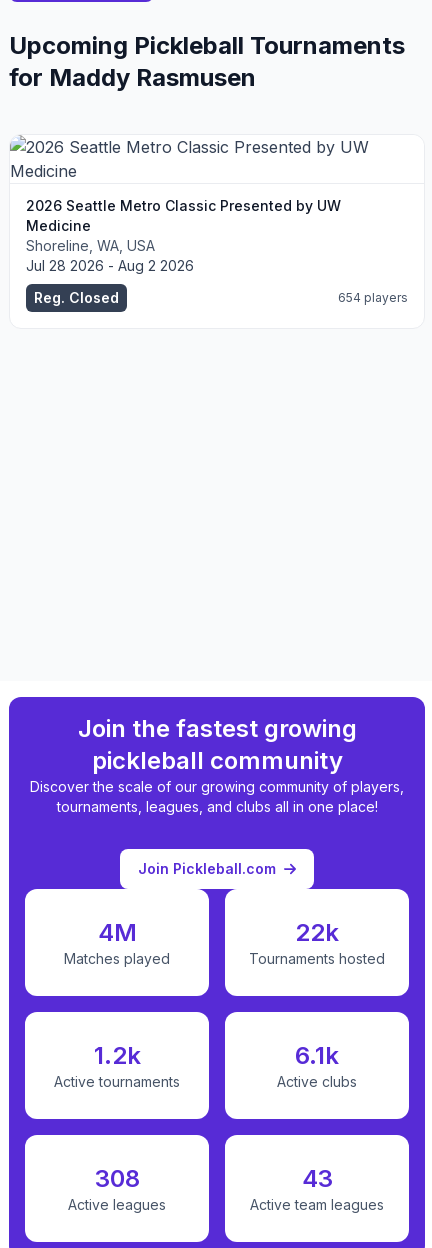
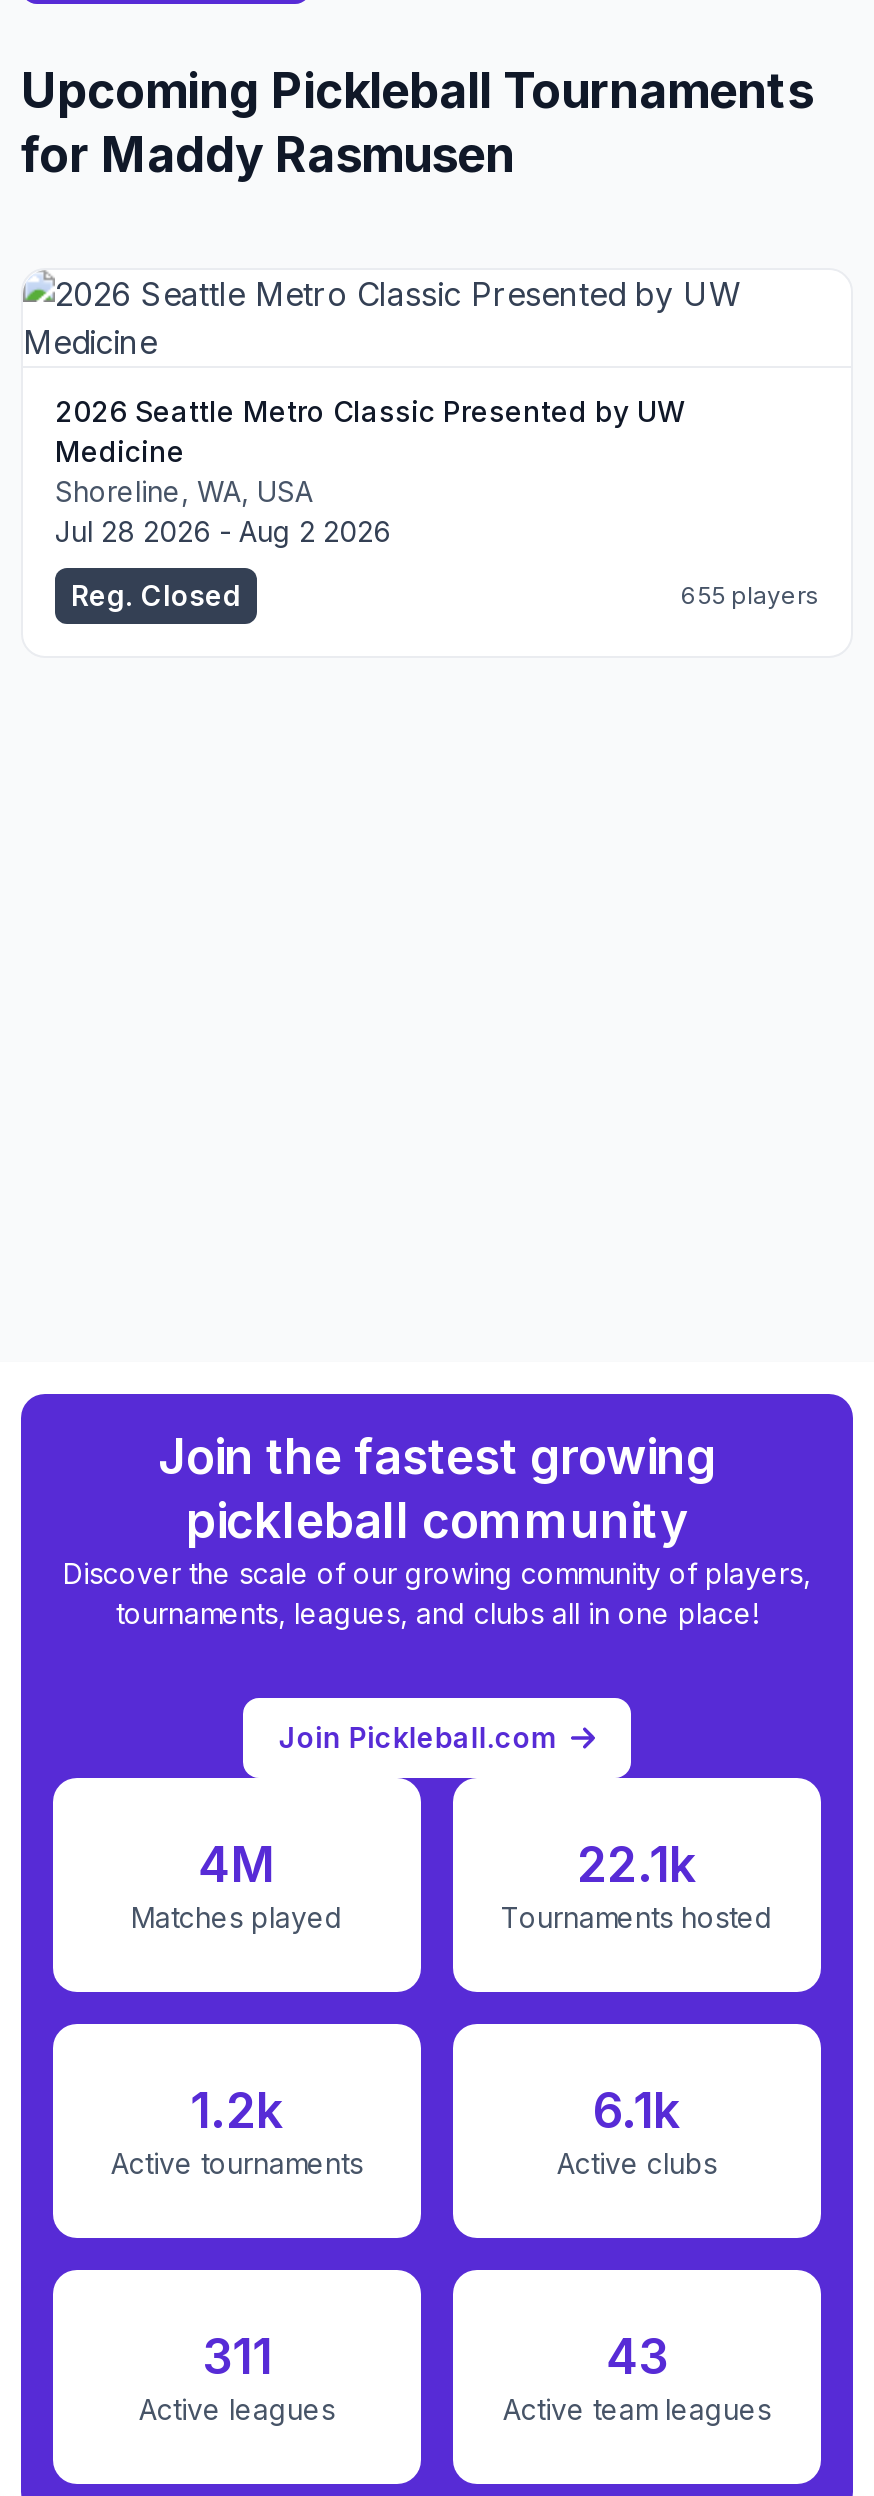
[338,290,408,305] 654 players -> [681,581,819,611] 655 players
[295,918,339,947] 22k -> [577,1836,697,1894] 22.1k
[94,1164,139,1193] 308 -> [202,2328,272,2386] 311

